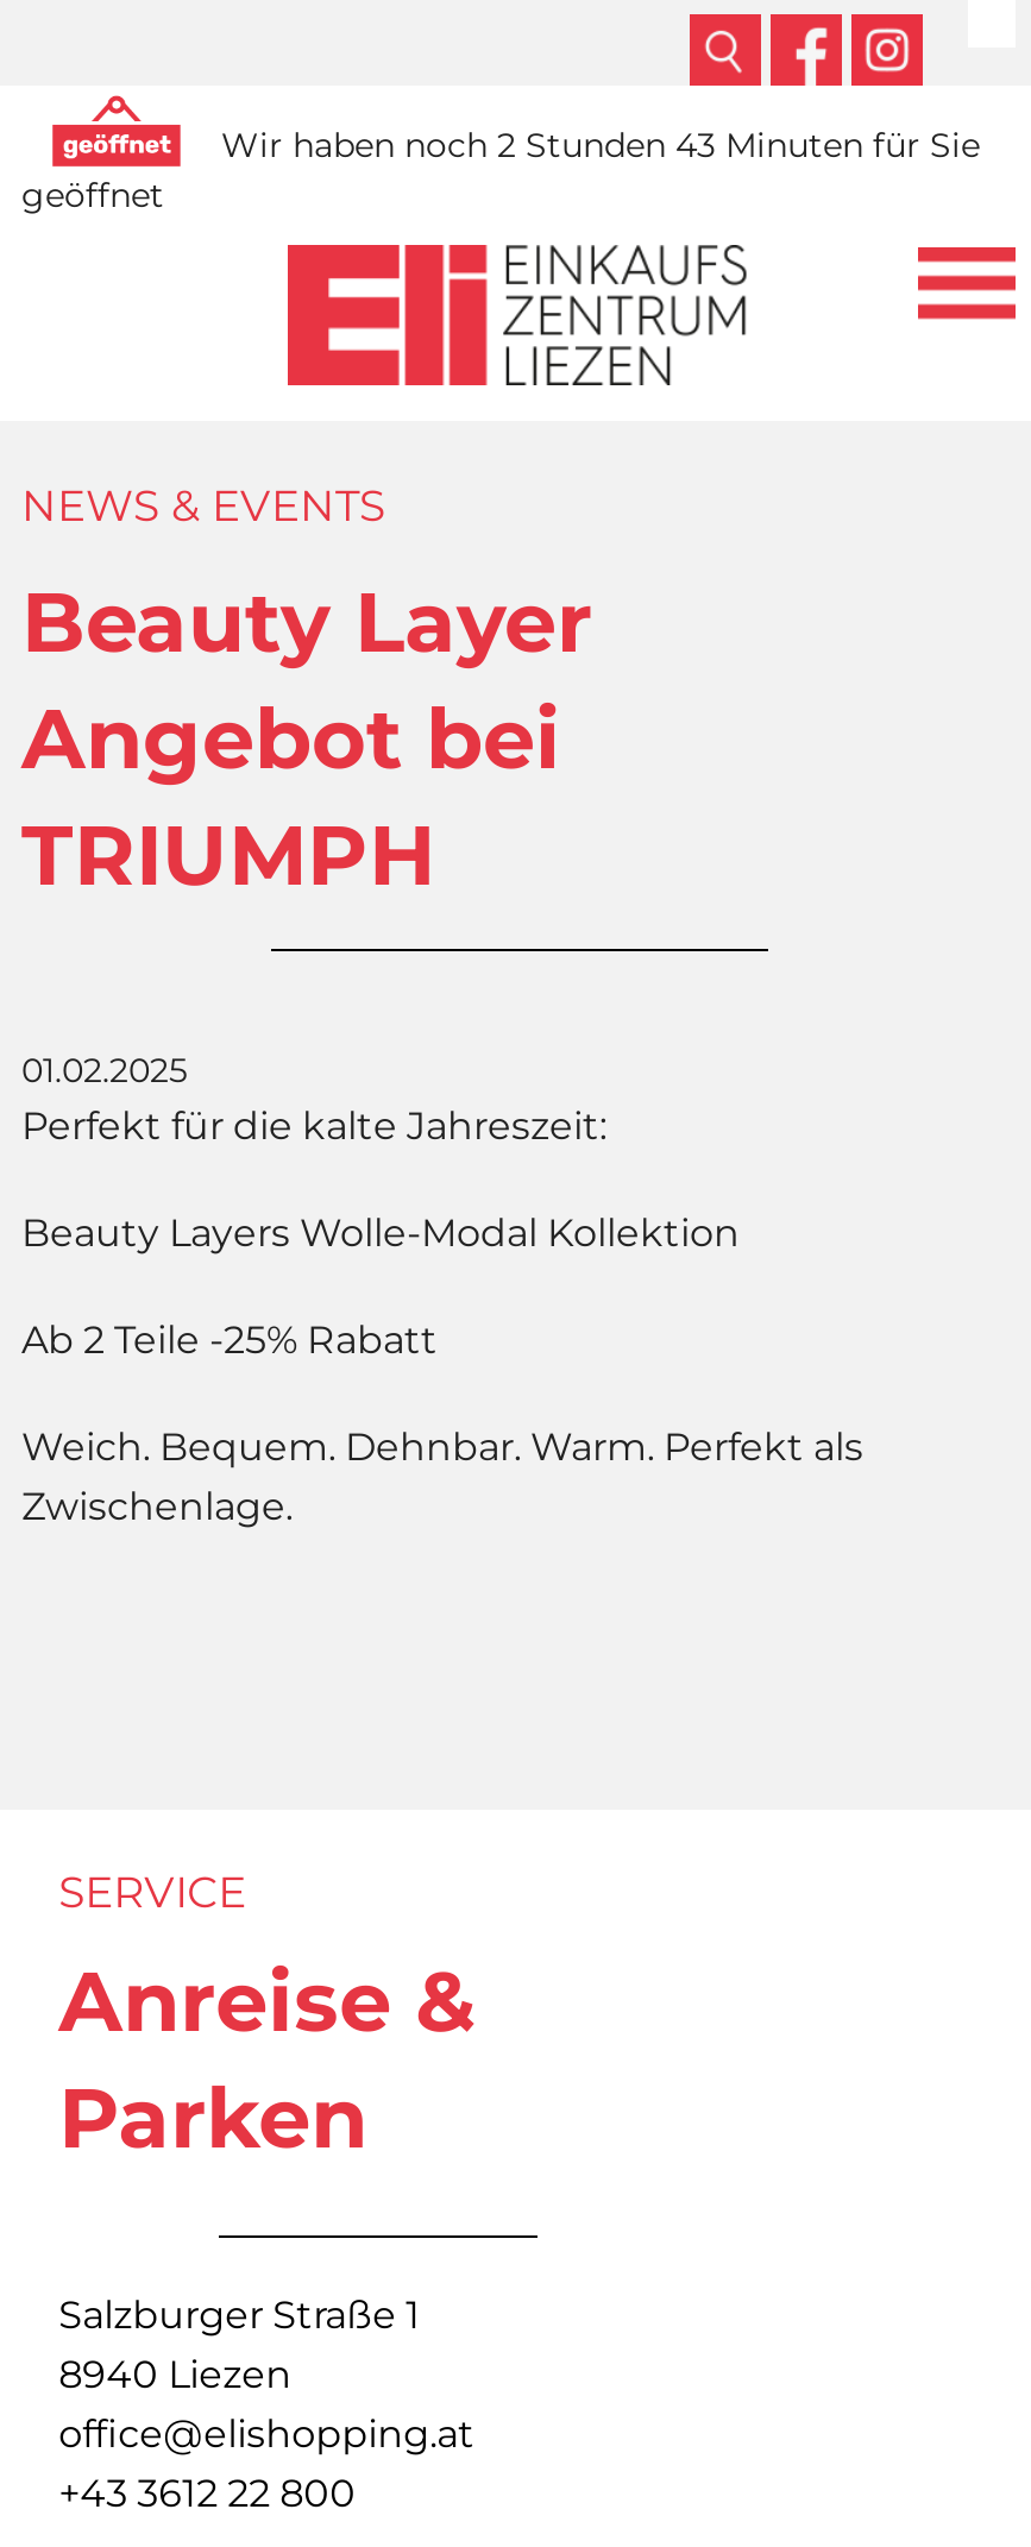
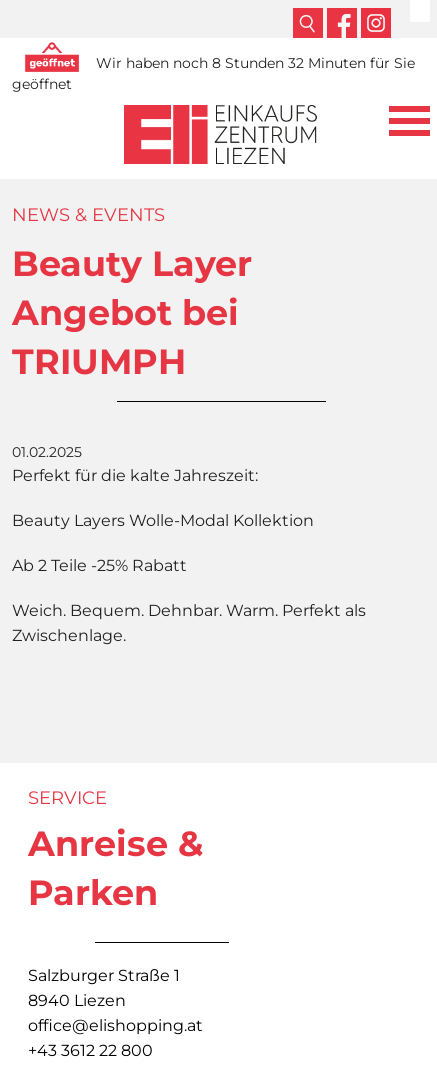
[212,125,980,167] Wir haben noch 2 Stunden 43 Minuten für Sie -> [92,54,415,72] Wir haben noch 8 Stunden 32 Minuten für Sie

